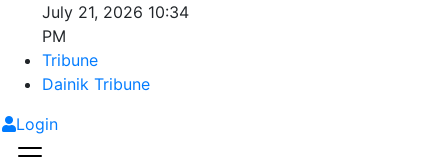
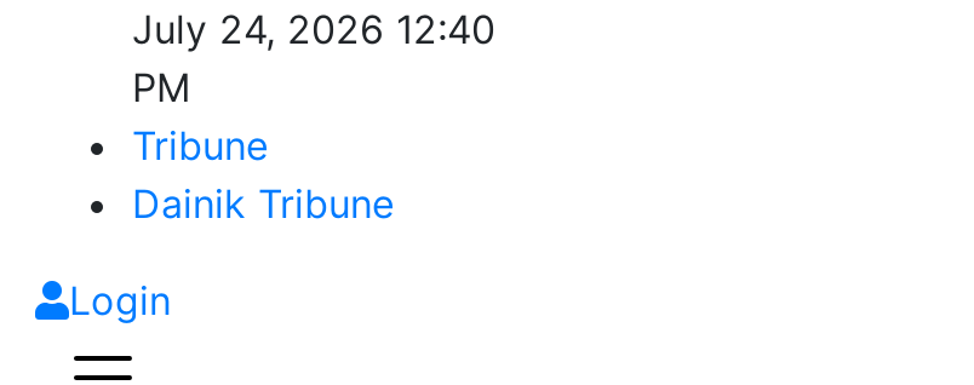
[42,2,189,22] July 21, 2026 10:34 -> [132,5,495,53] July 24, 2026 12:40

